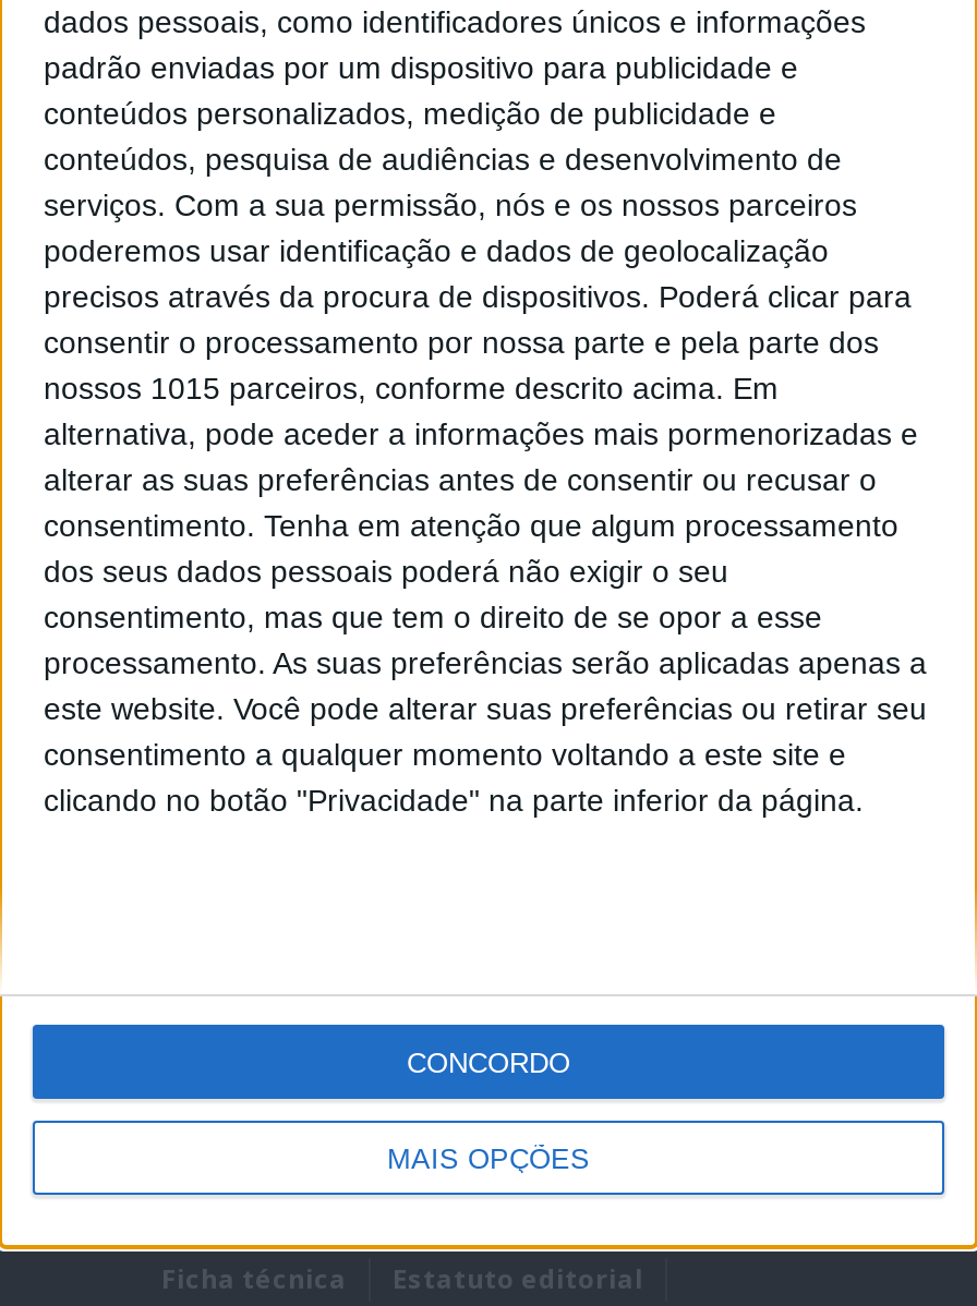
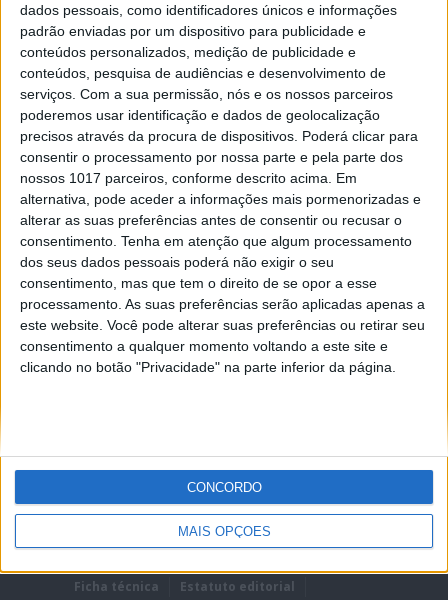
[44,372,779,406] nossos 1015 parceiros, conforme descrito acima. Em -> [20,170,357,186] nossos 1017 parceiros, conforme descrito acima. Em

